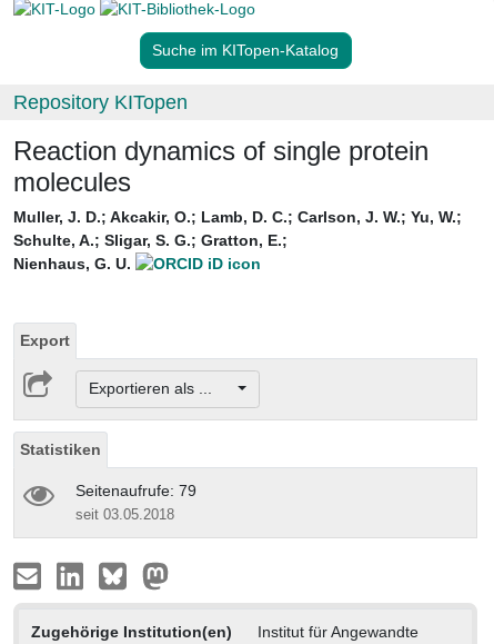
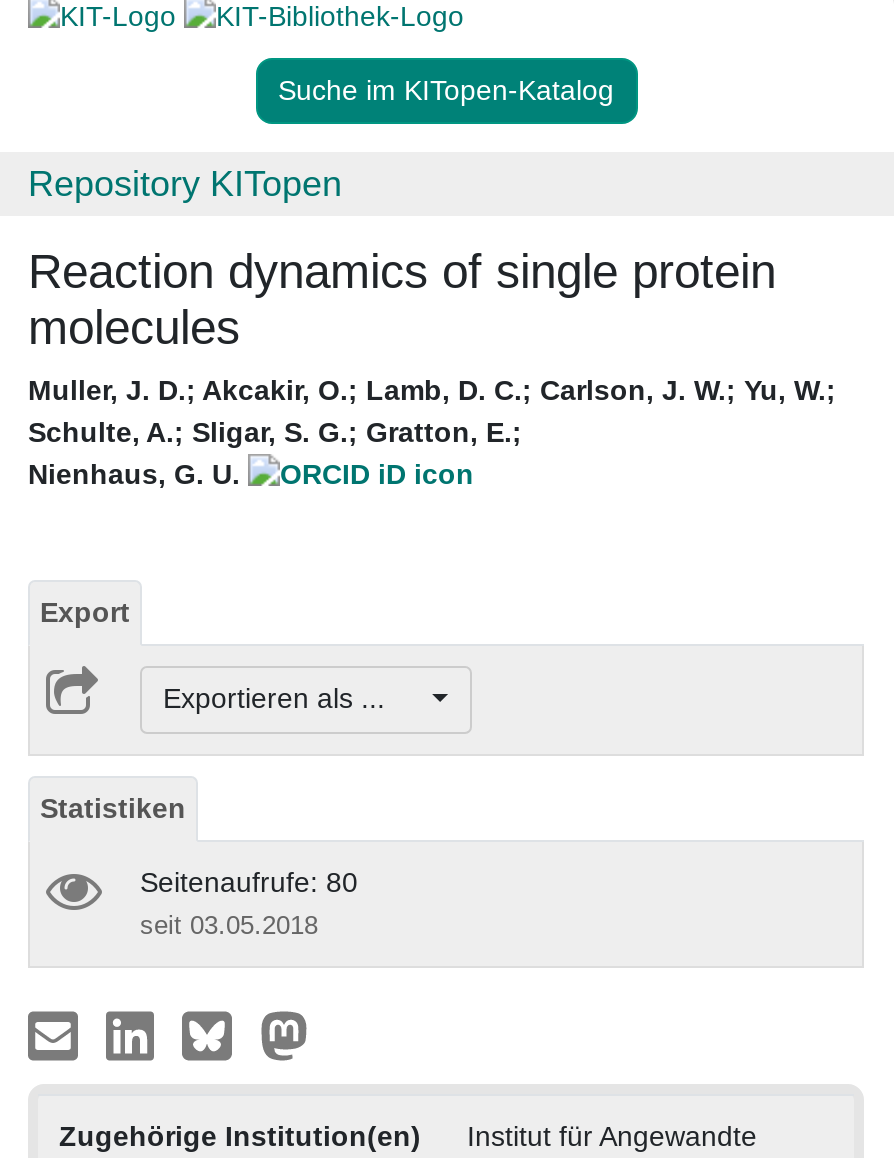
[75,481,196,499] Seitenaufrufe: 79 -> [140,865,358,897] Seitenaufrufe: 80

